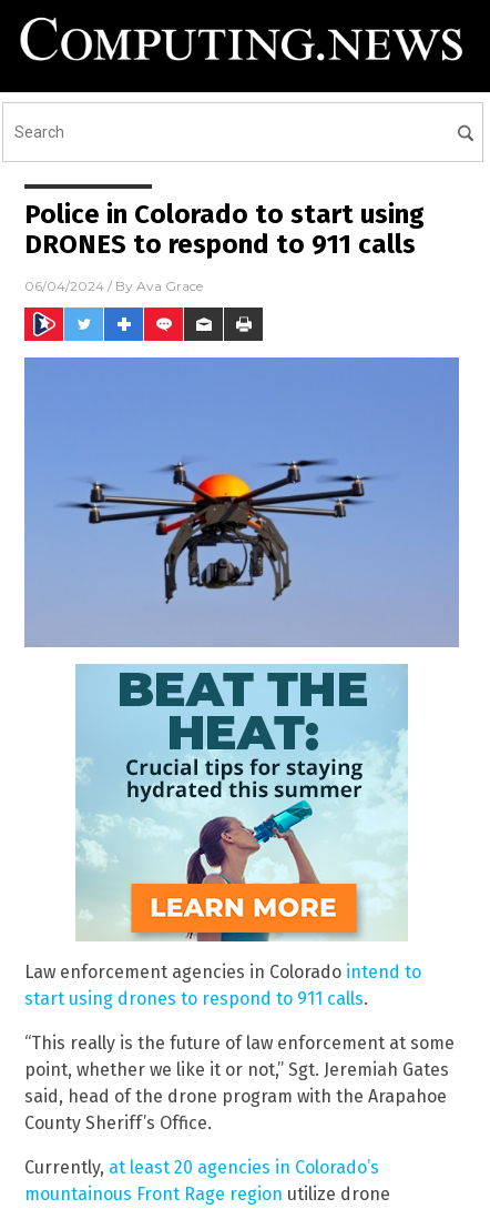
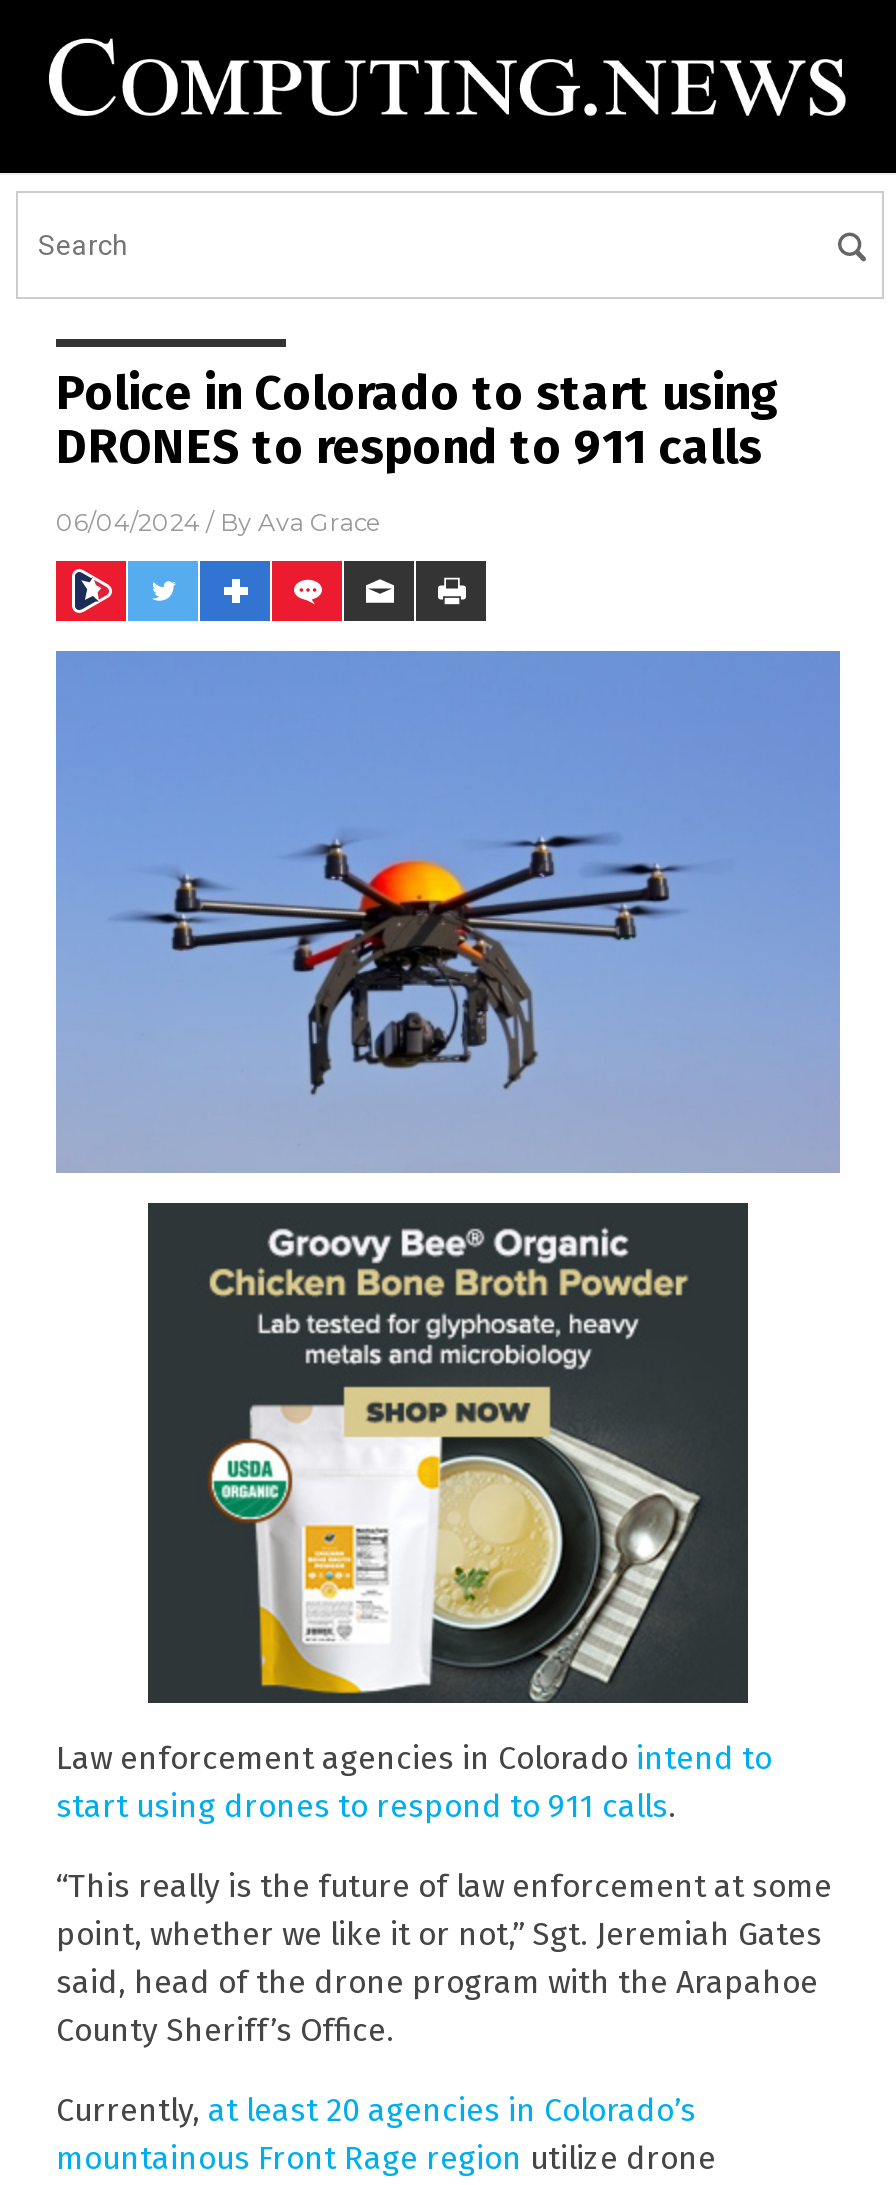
[75,664,408,941] [image] -> [146,1201,750,1705] [image]

